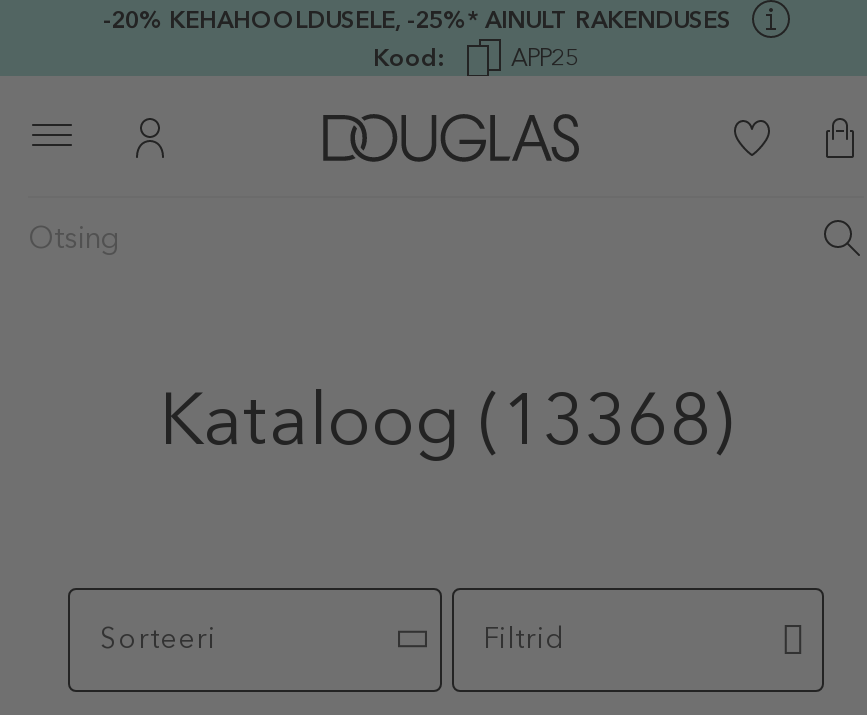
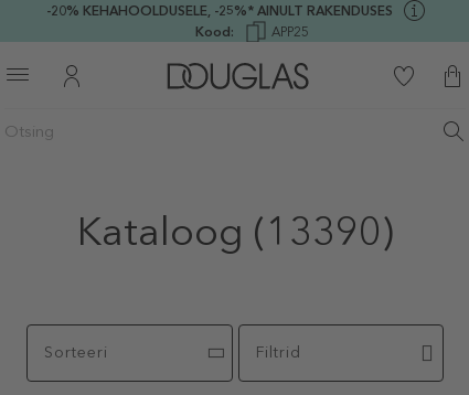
[159,376,733,462] Kataloog (13368) -> [77,207,393,255] Kataloog (13390)

